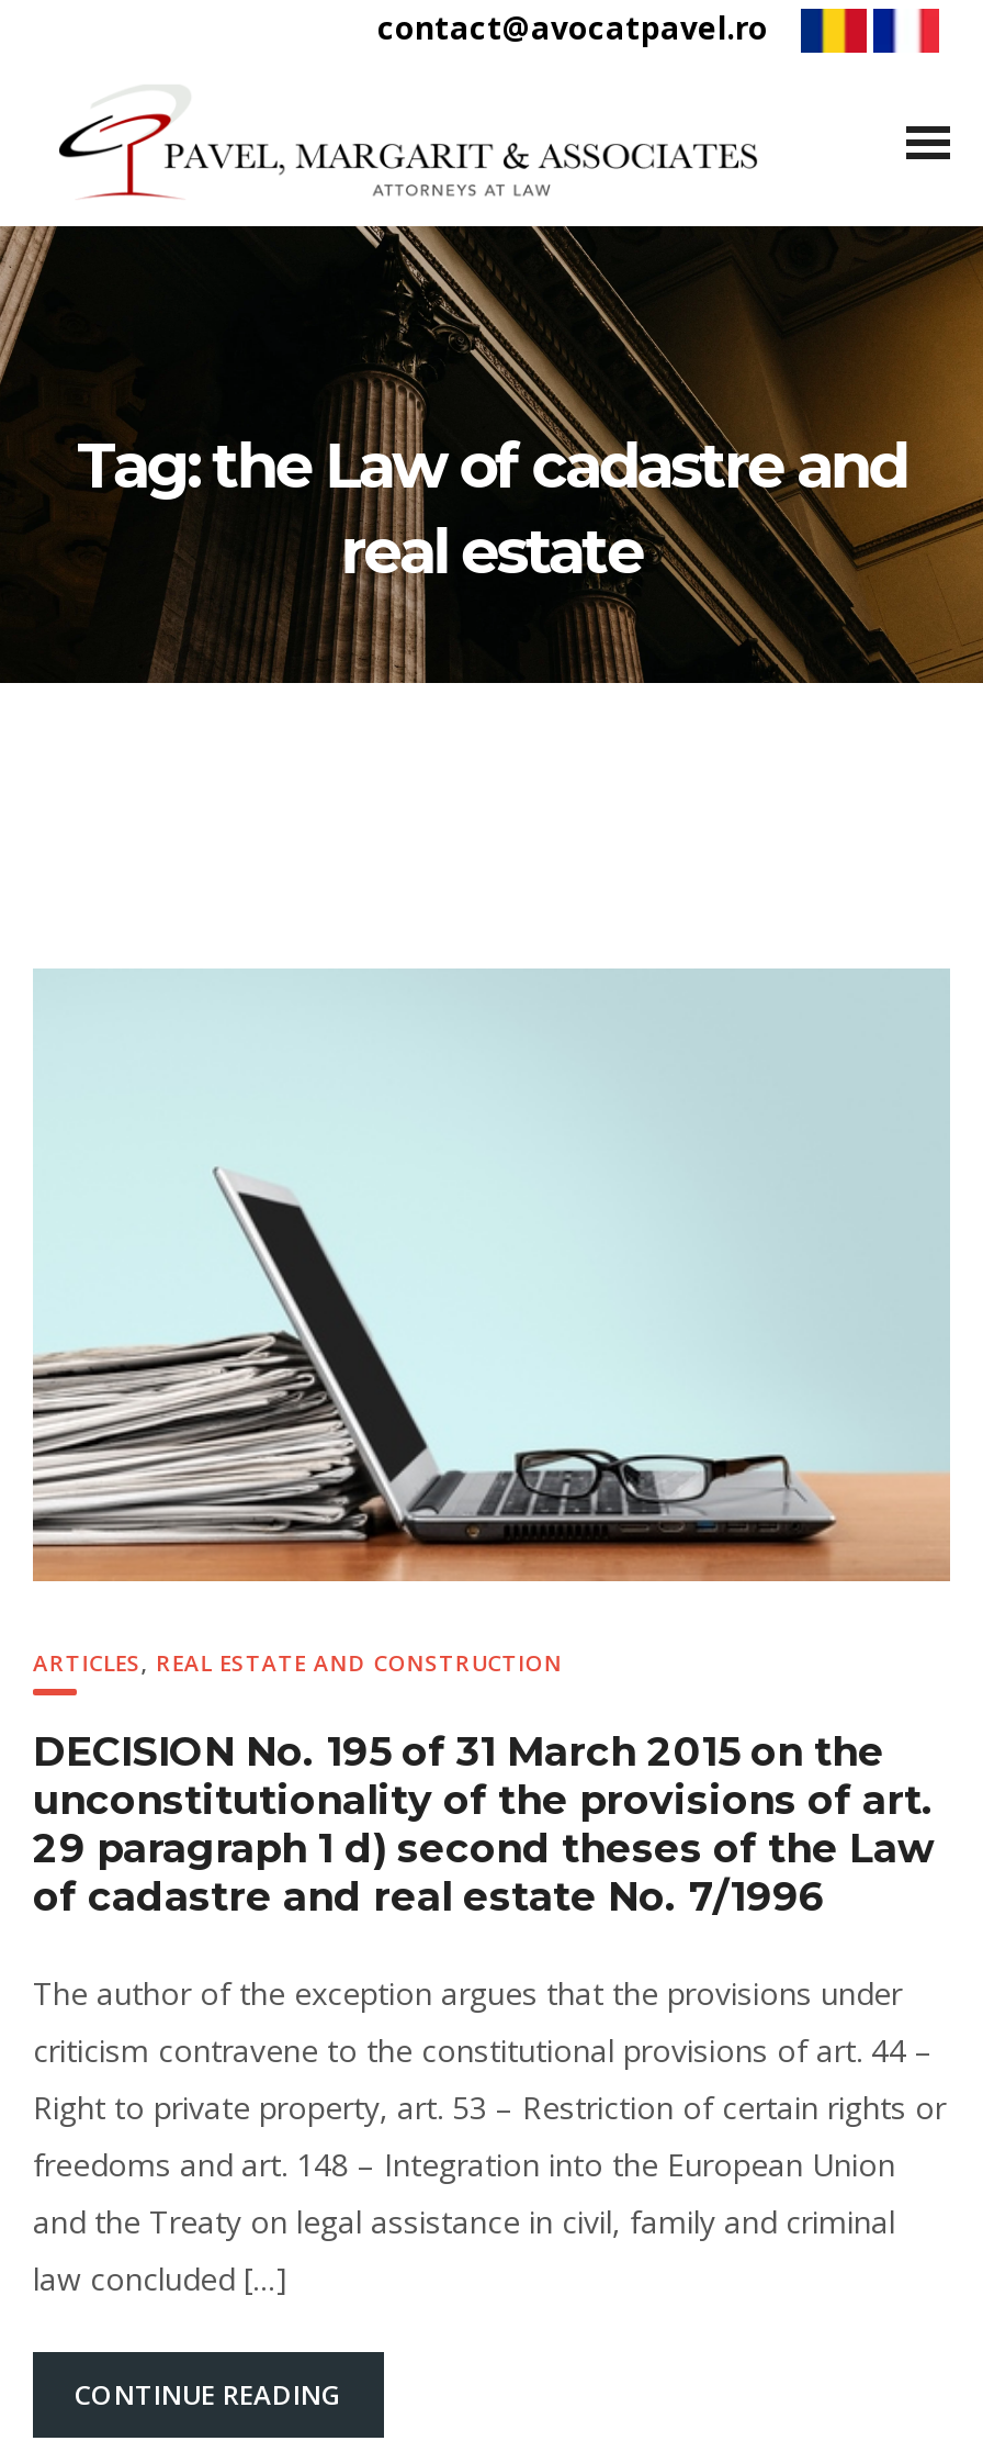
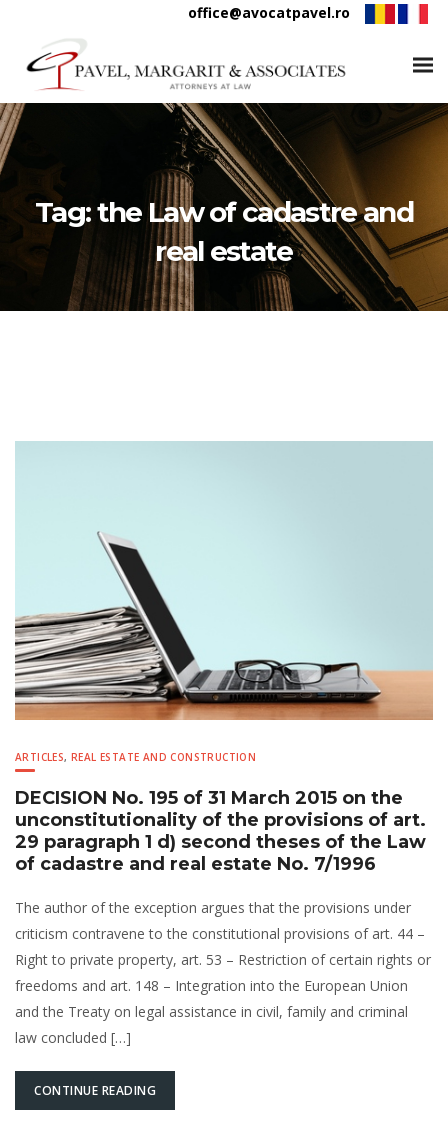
[377,7,768,48] contact@avocatpavel.ro -> [188,3,350,22] office@avocatpavel.ro

